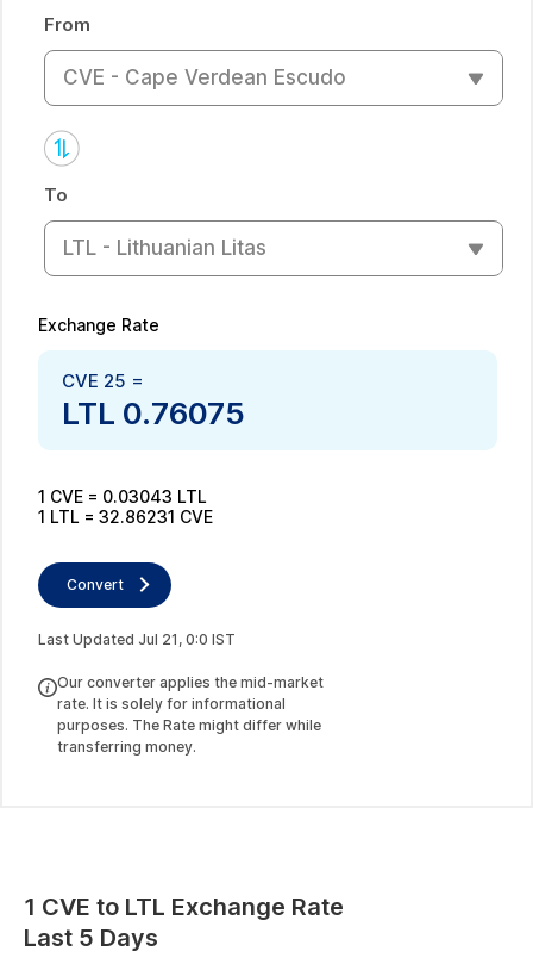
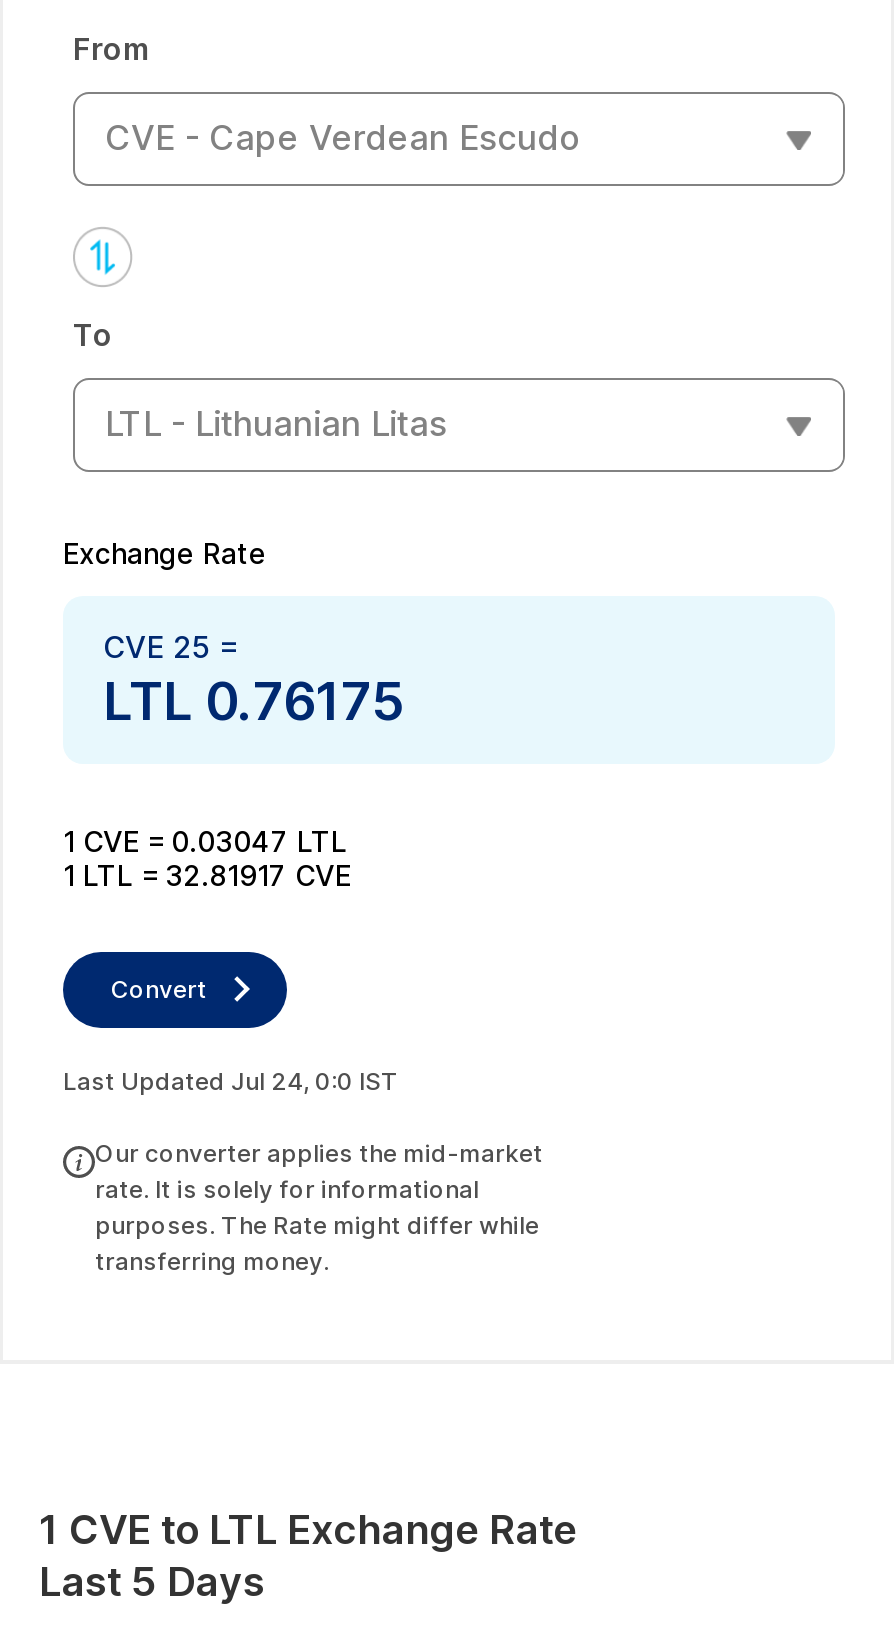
[62,394,245,431] LTL 0.76075 -> [103,669,405,731] LTL 0.76175
[38,486,207,506] 1 CVE = 0.03043 LTL -> [63,823,347,857] 1 CVE = 0.03047 LTL
[38,506,213,526] 1 LTL = 32.86231 CVE -> [63,857,351,891] 1 LTL = 32.81917 CVE
[38,630,236,648] Last Updated Jul 21, 0:0 IST -> [63,1065,399,1095] Last Updated Jul 24, 0:0 IST

